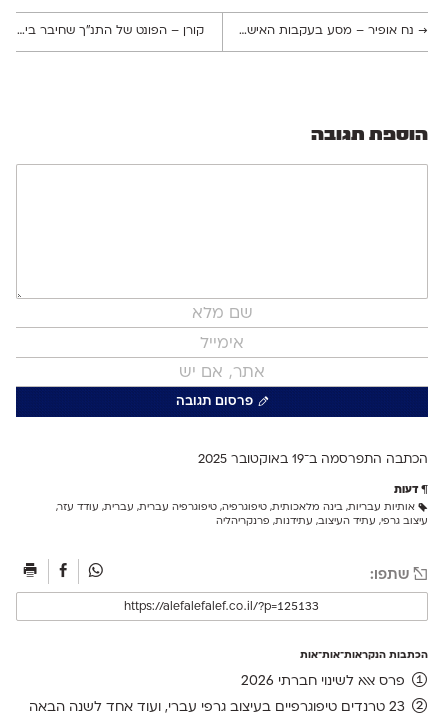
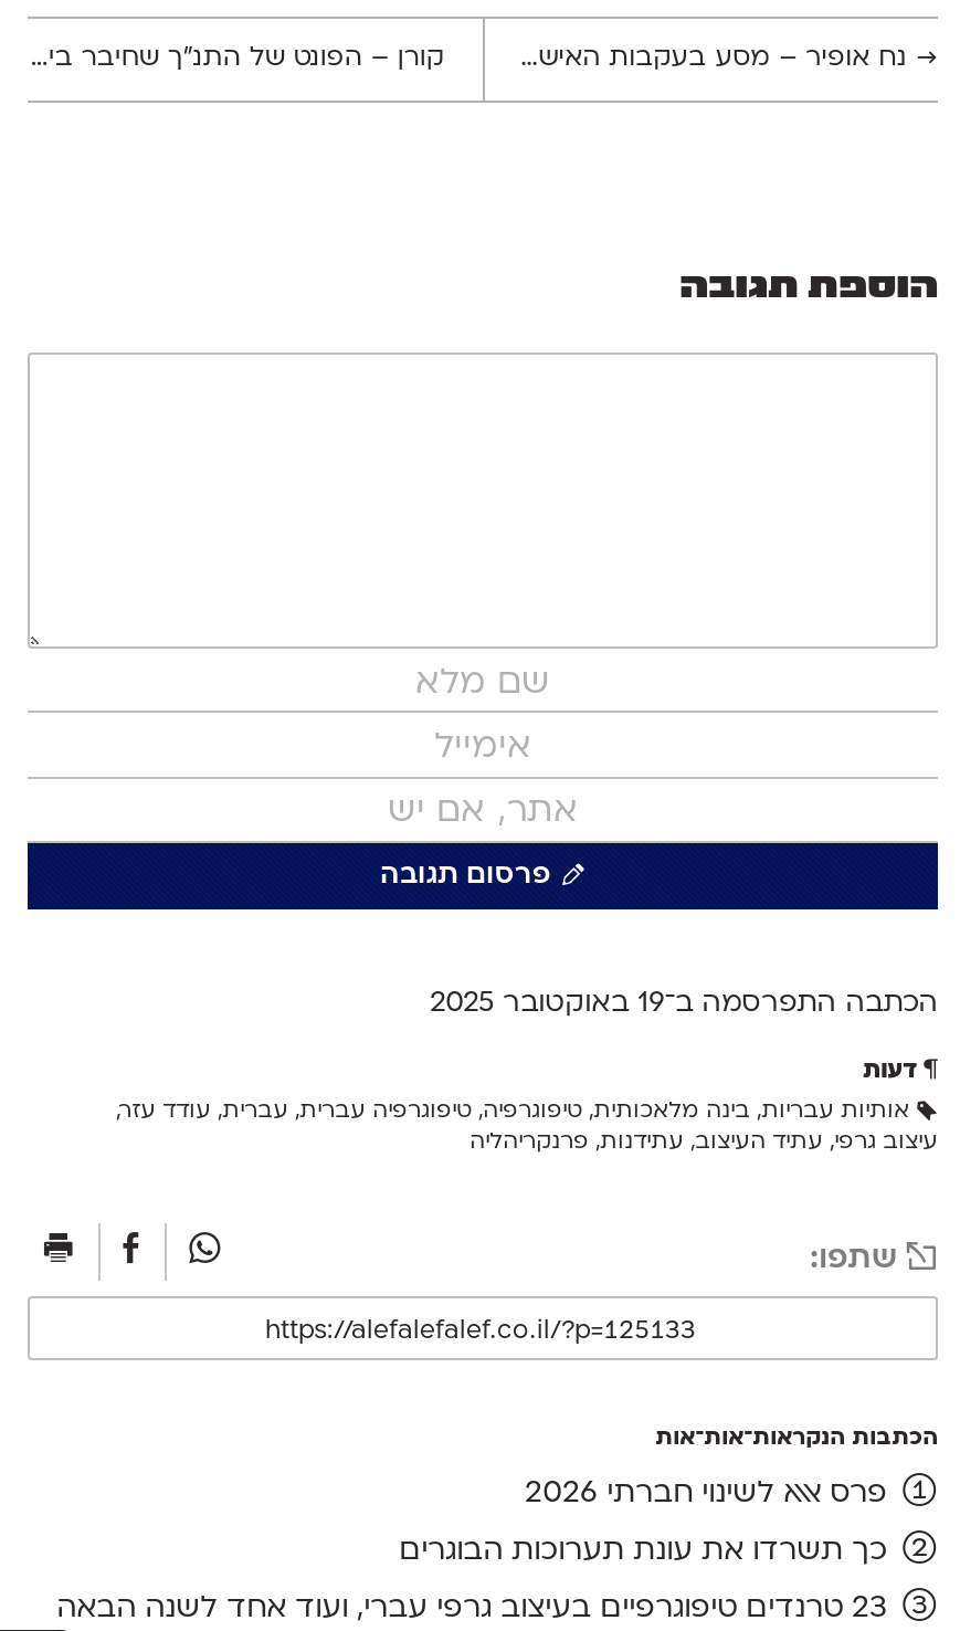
none -> [399,1537,888,1566] כך תשרדו את עונת תערוכות הבוגרים

